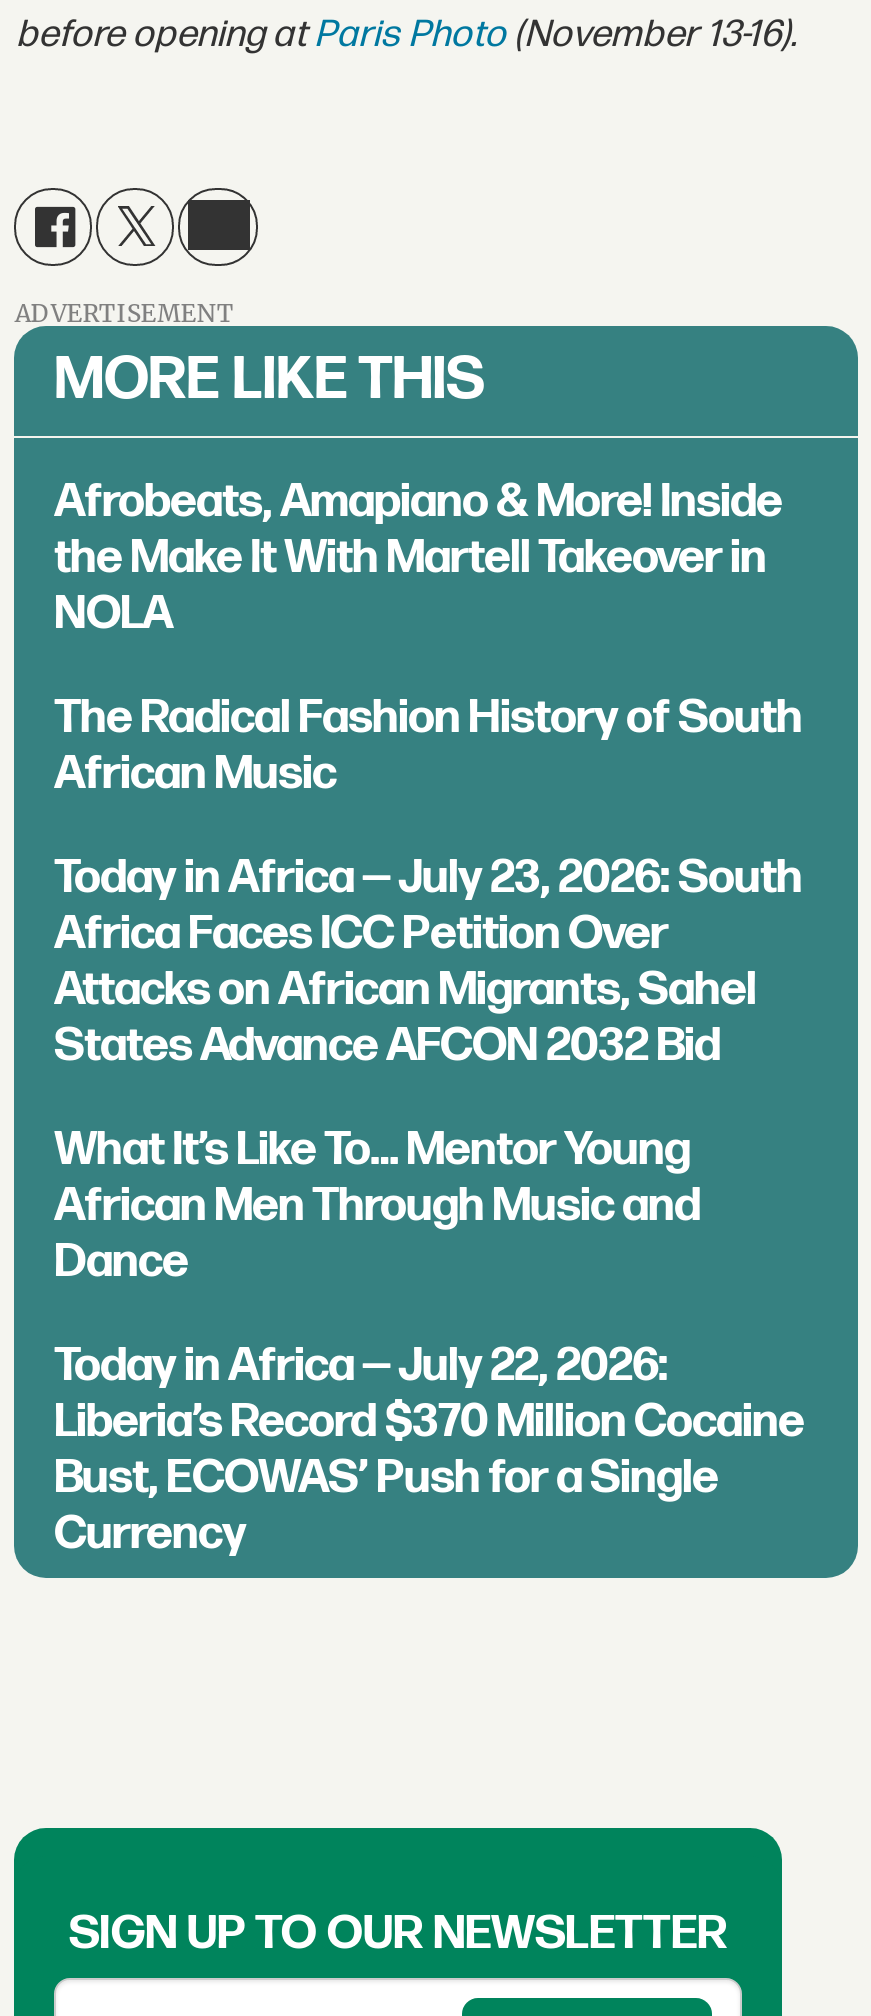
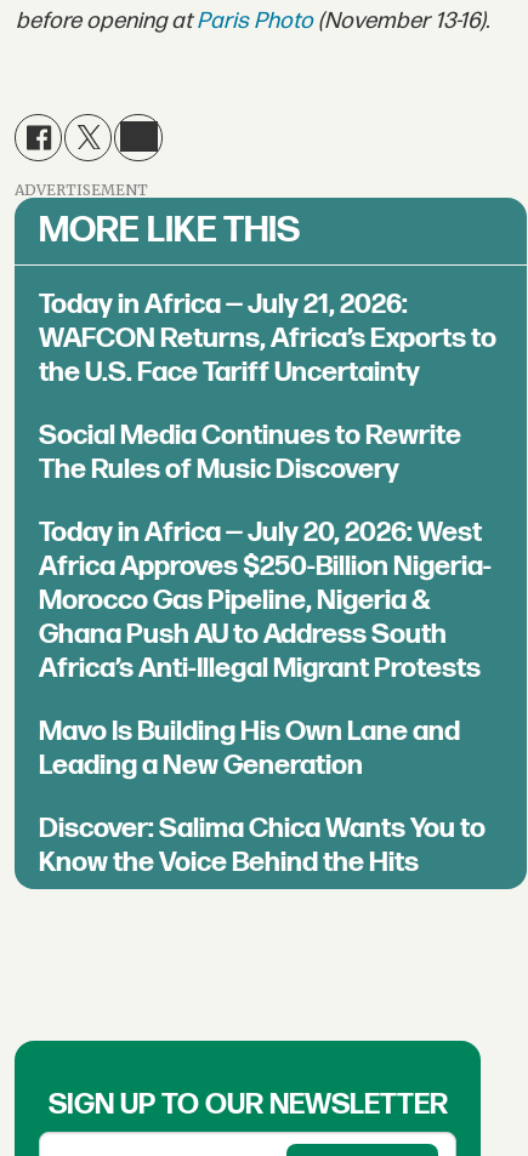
[54,474,782,642] Afrobeats, Amapiano & More! Inside | the Make It With Martell Takeover in | NOLA -> [39,288,497,390] Today in Africa — July 21, 2026: | WAFCON Returns, Africa’s Exports to | the U.S. Face Tariff Uncertainty
[54,690,802,802] The Radical Fashion History of South | African Music -> [39,419,461,487] Social Media Continues to Rewrite | The Rules of Music Discovery
[54,850,802,1074] Today in Africa — July 23, 2026: South | Africa Faces ICC Petition Over | Attacks on African Migrants, Sahel | States Advance AFCON 2032 Bid -> [39,516,492,685] Today in Africa — July 20, 2026: West | Africa Approves $250-Billion Nigeria- | Morocco Gas Pipeline, Nigeria & | Ghana Push AU to Address South | Africa’s Anti-Illegal Migrant Protests
[54,1122,700,1290] What It’s Like To… Mentor Young | African Men Through Music and | Dance -> [39,714,460,782] Mavo Is Building His Own Lane and | Leading a New Generation
[54,1338,804,1562] Today in Africa — July 22, 2026: | Liberia’s Record $370 Million Cocaine | Bust, ECOWAS’ Push for a Single | Currency -> [39,811,486,879] Discover: Salima Chica Wants You to | Know the Voice Behind the Hits

